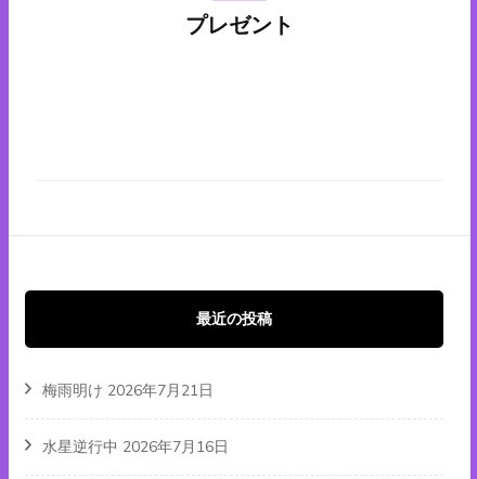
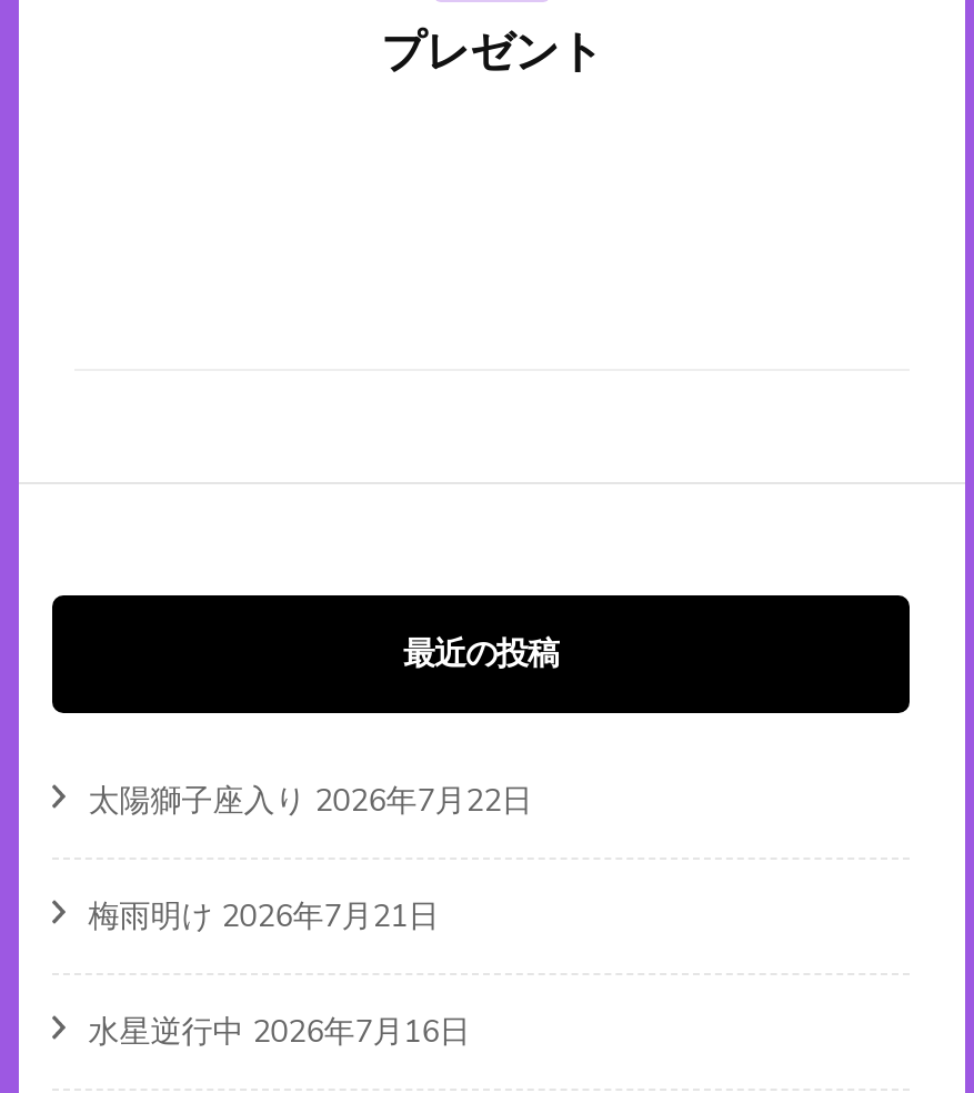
none -> [88,779,532,821] 太陽獅子座入り 2026年7月22日

